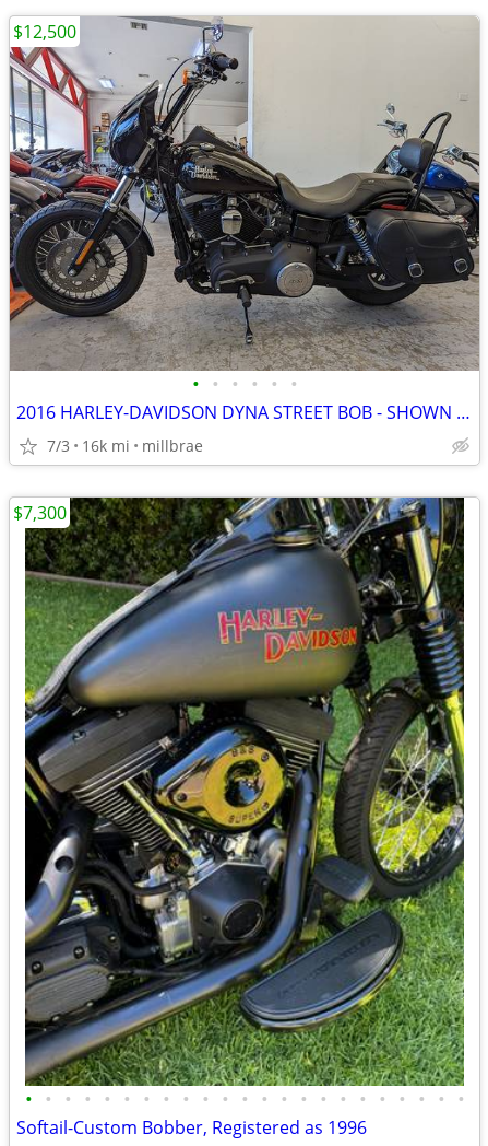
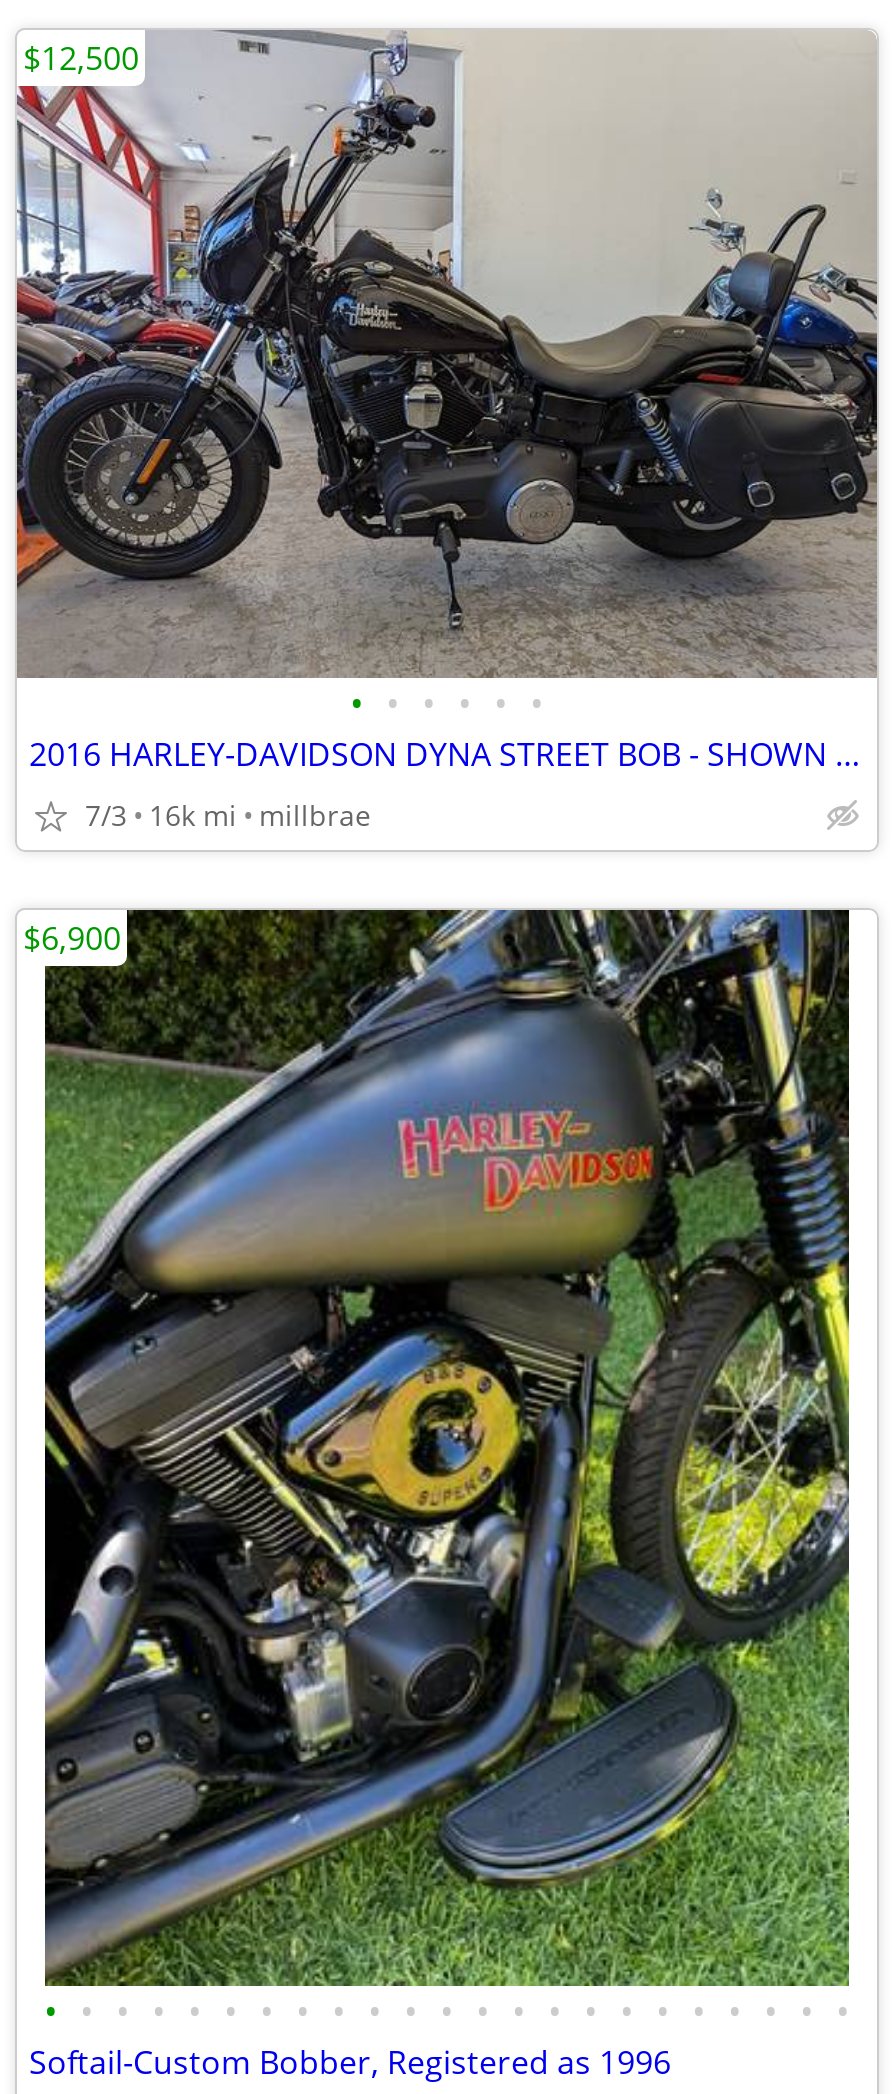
[13,501,67,525] $7,300 -> [23,916,121,960] $6,900

